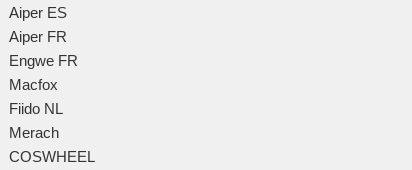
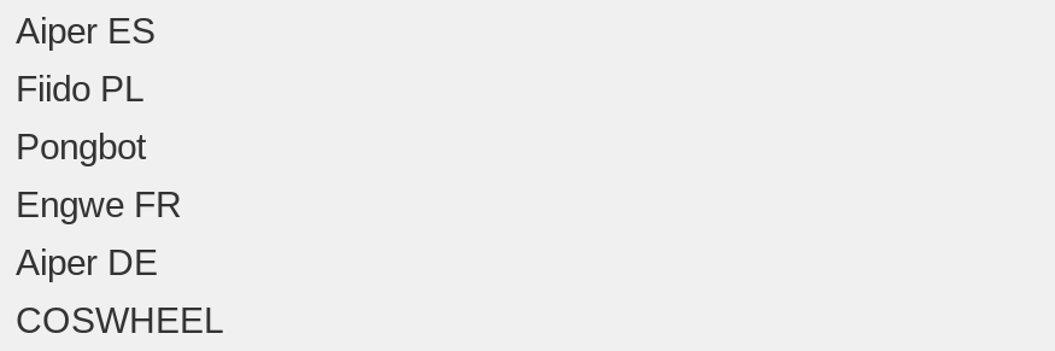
[9,28,67,45] Aiper FR -> [16,68,146,166] Fiido PL | Pongbot
moved [9,52,78,69] -> [16,183,182,224]: Engwe FR
[9,76,63,141] Macfox | Fiido NL | Merach -> [16,241,158,282] Aiper DE

